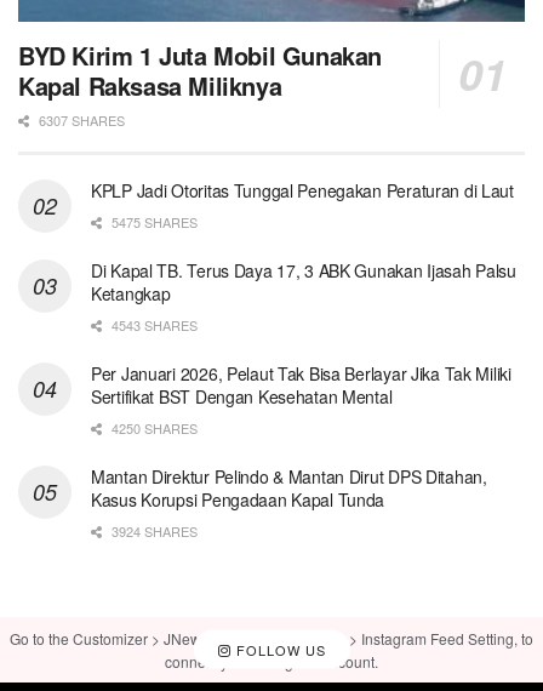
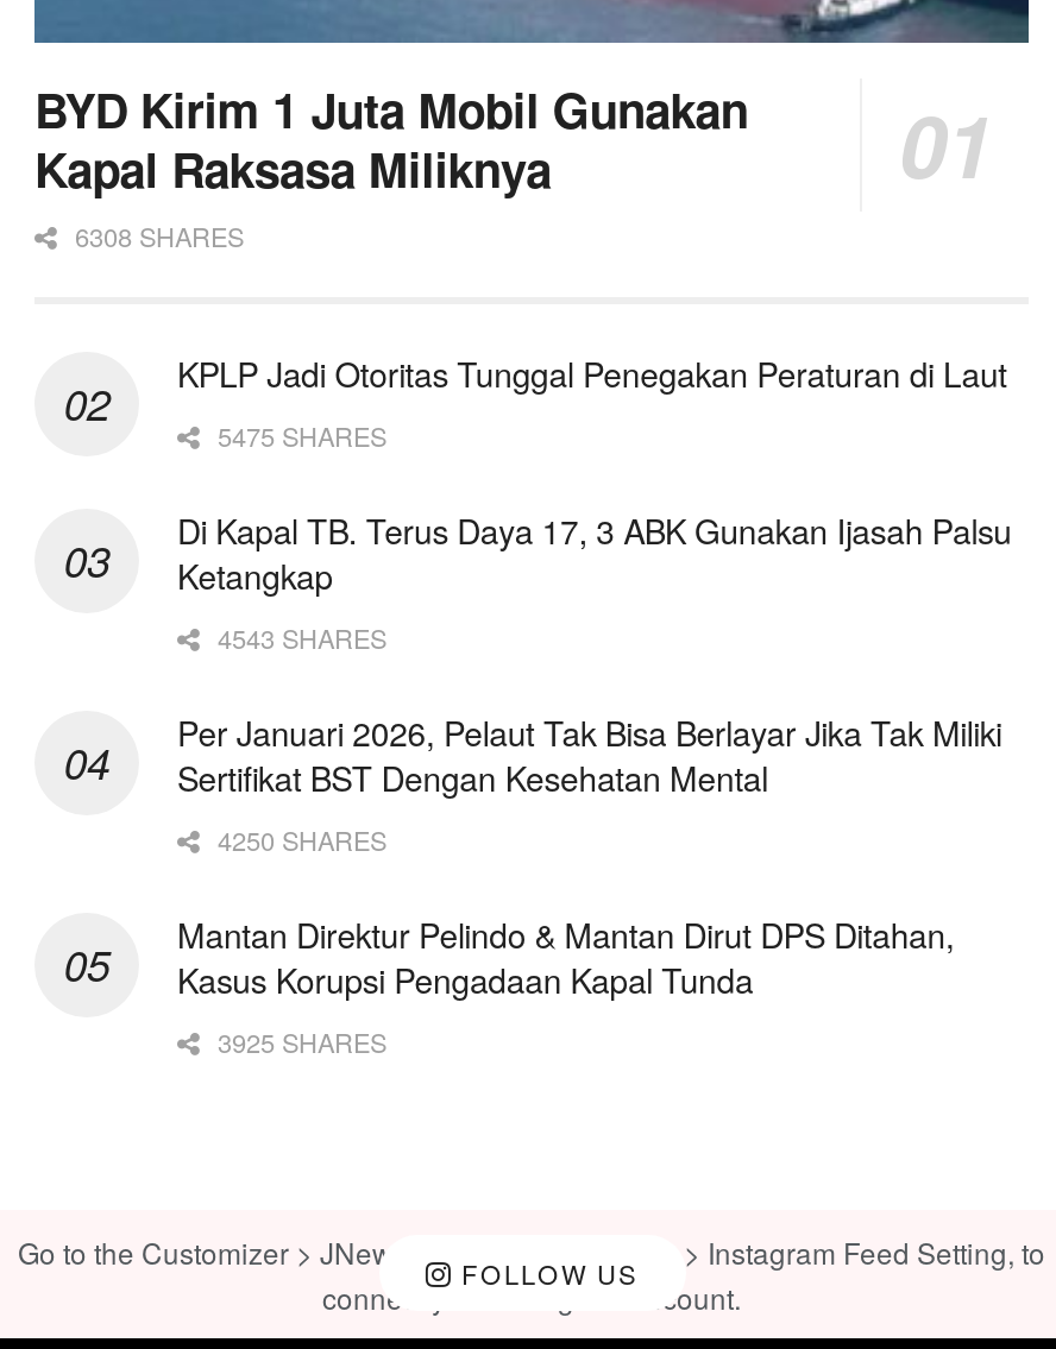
[35,110,125,129] 6307 SHARES -> [68,216,244,254] 6308 SHARES
[108,521,198,540] 3924 SHARES -> [210,1021,386,1059] 3925 SHARES

